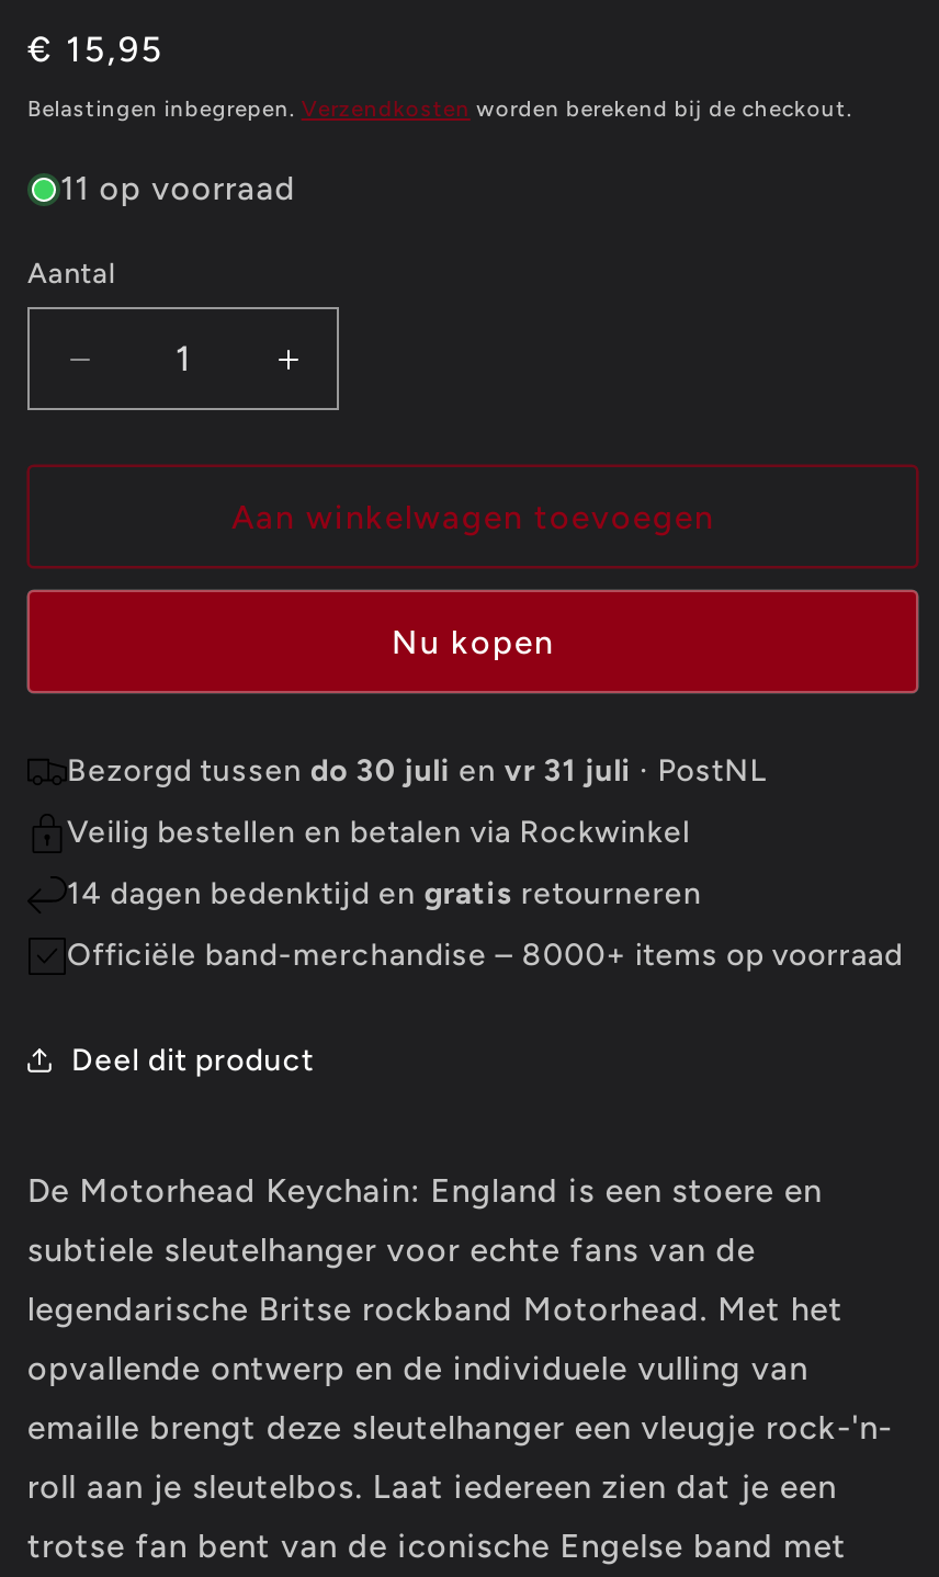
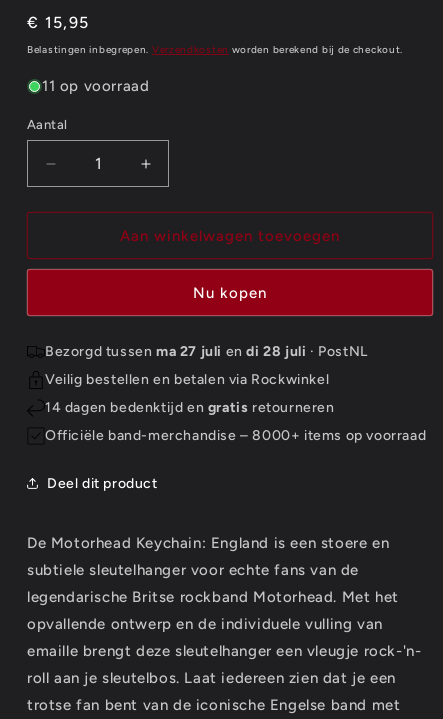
[67,752,766,790] Bezorgd tussen do 30 juli en vr 31 juli · PostNL -> [45,343,368,360] Bezorgd tussen ma 27 juli en di 28 juli · PostNL

